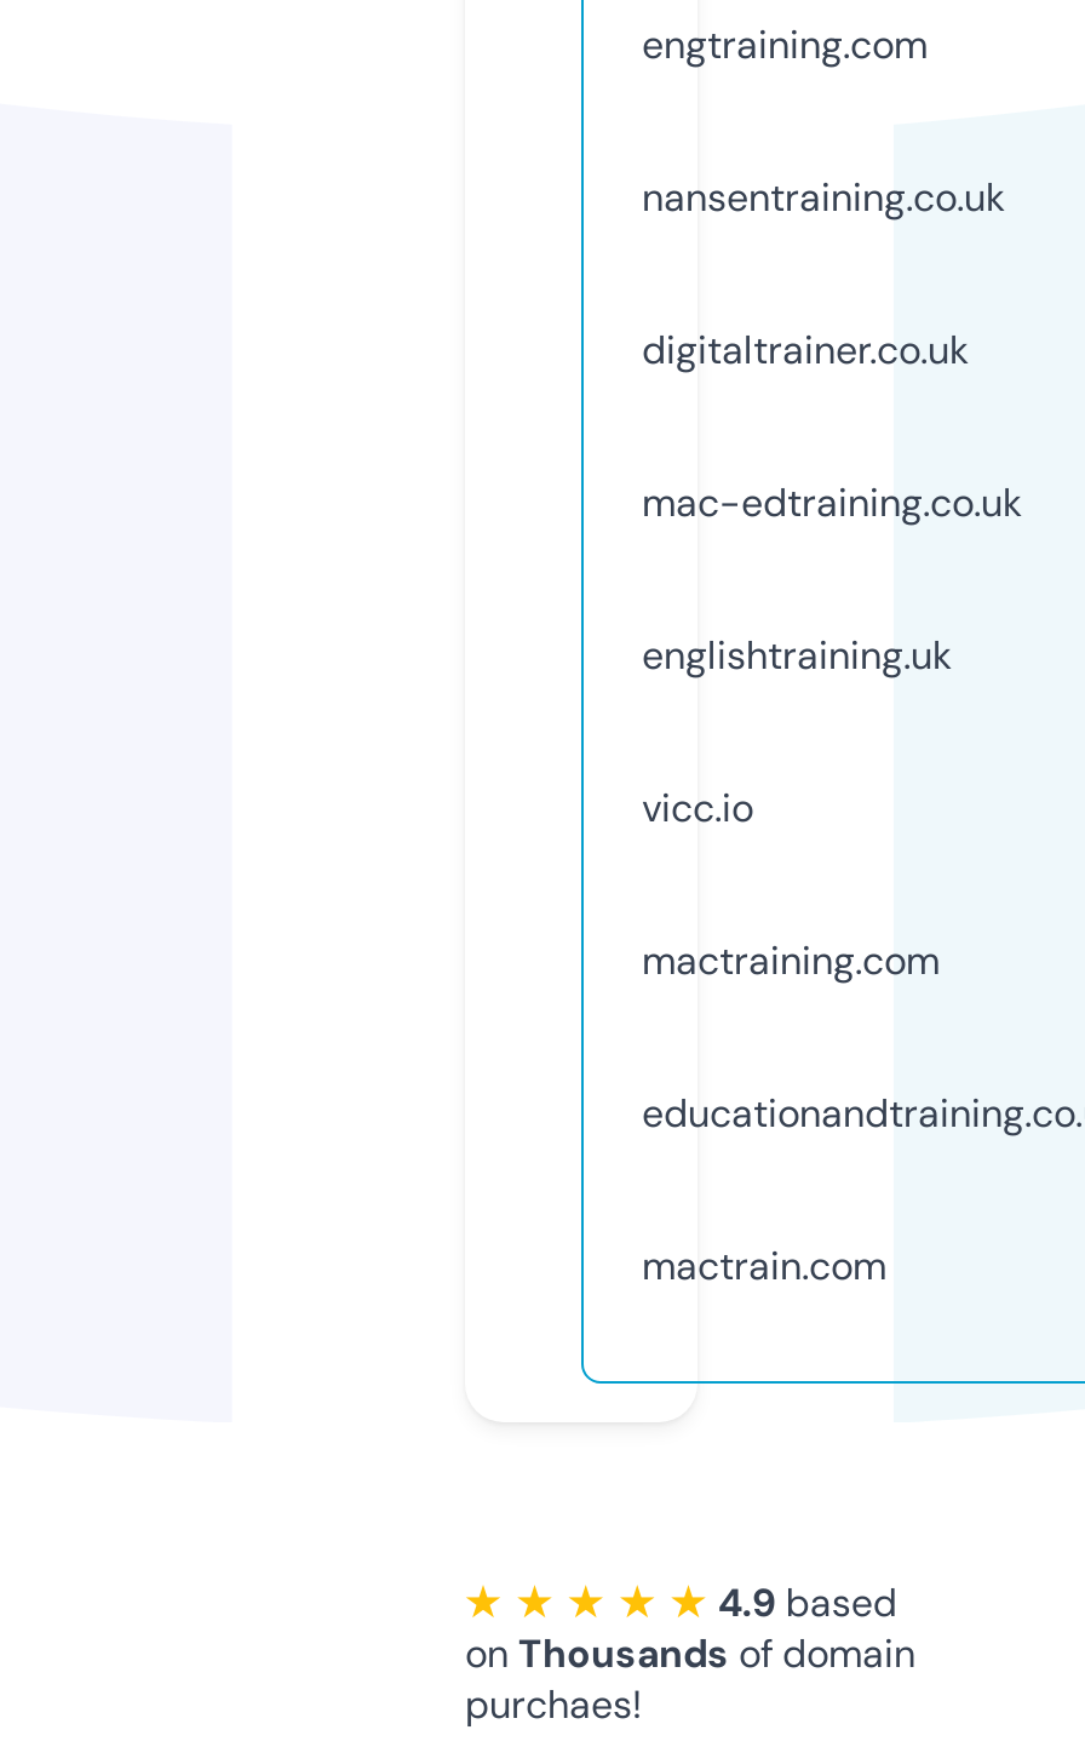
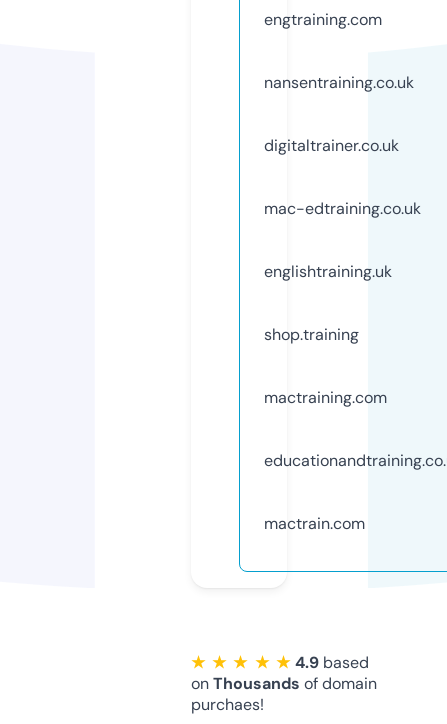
[642,782,753,833] vicc.io -> [264,324,359,345] shop.training

